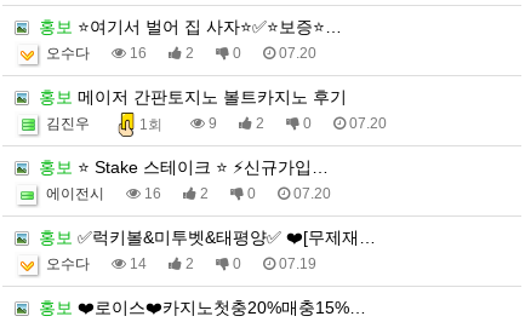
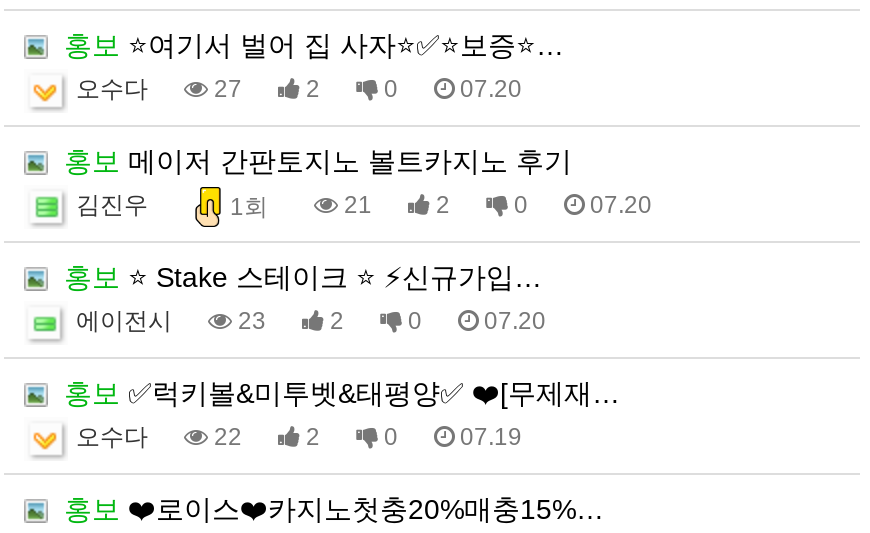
[126,44,147,61] 16 -> [208,74,242,102] 27
[205,115,217,132] 9 -> [338,190,372,218] 21
[141,185,161,202] 16 -> [232,306,266,334] 23
[126,255,147,272] 14 -> [208,422,242,450] 22

